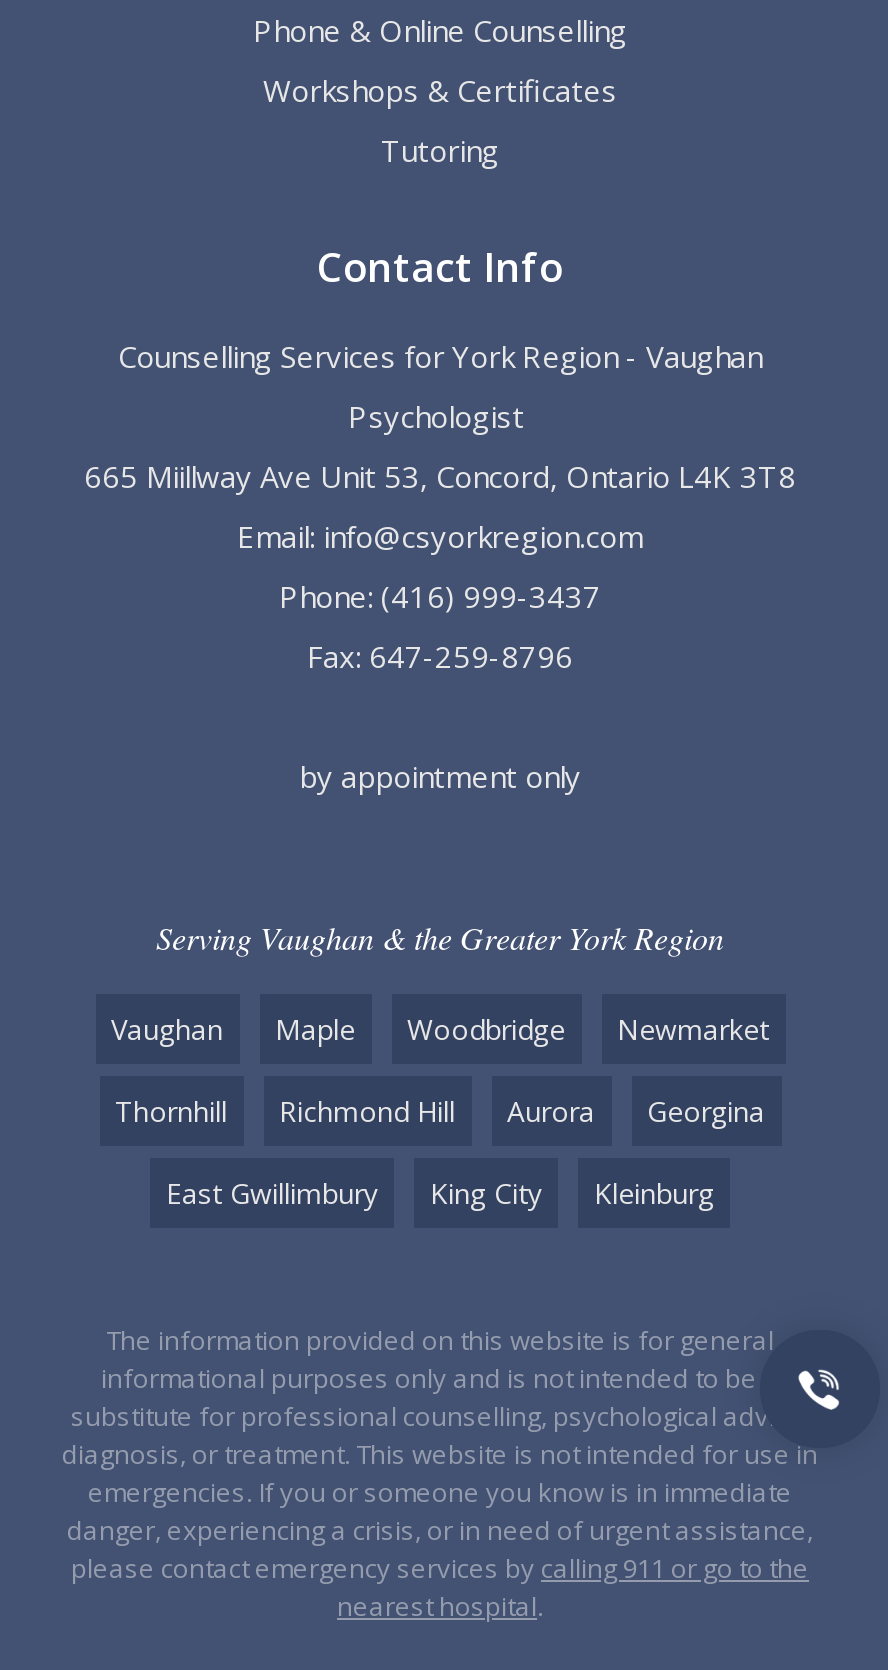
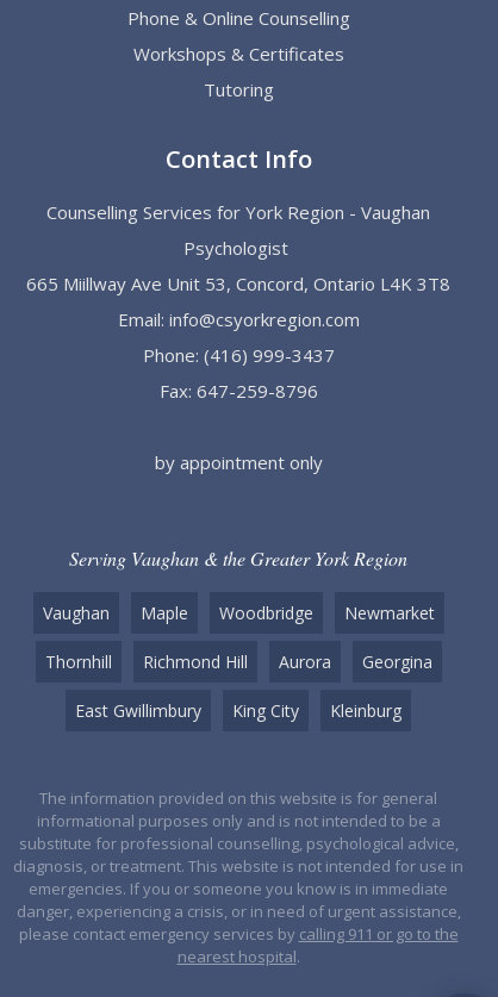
[782,1330,880,1448] [image] -> none

